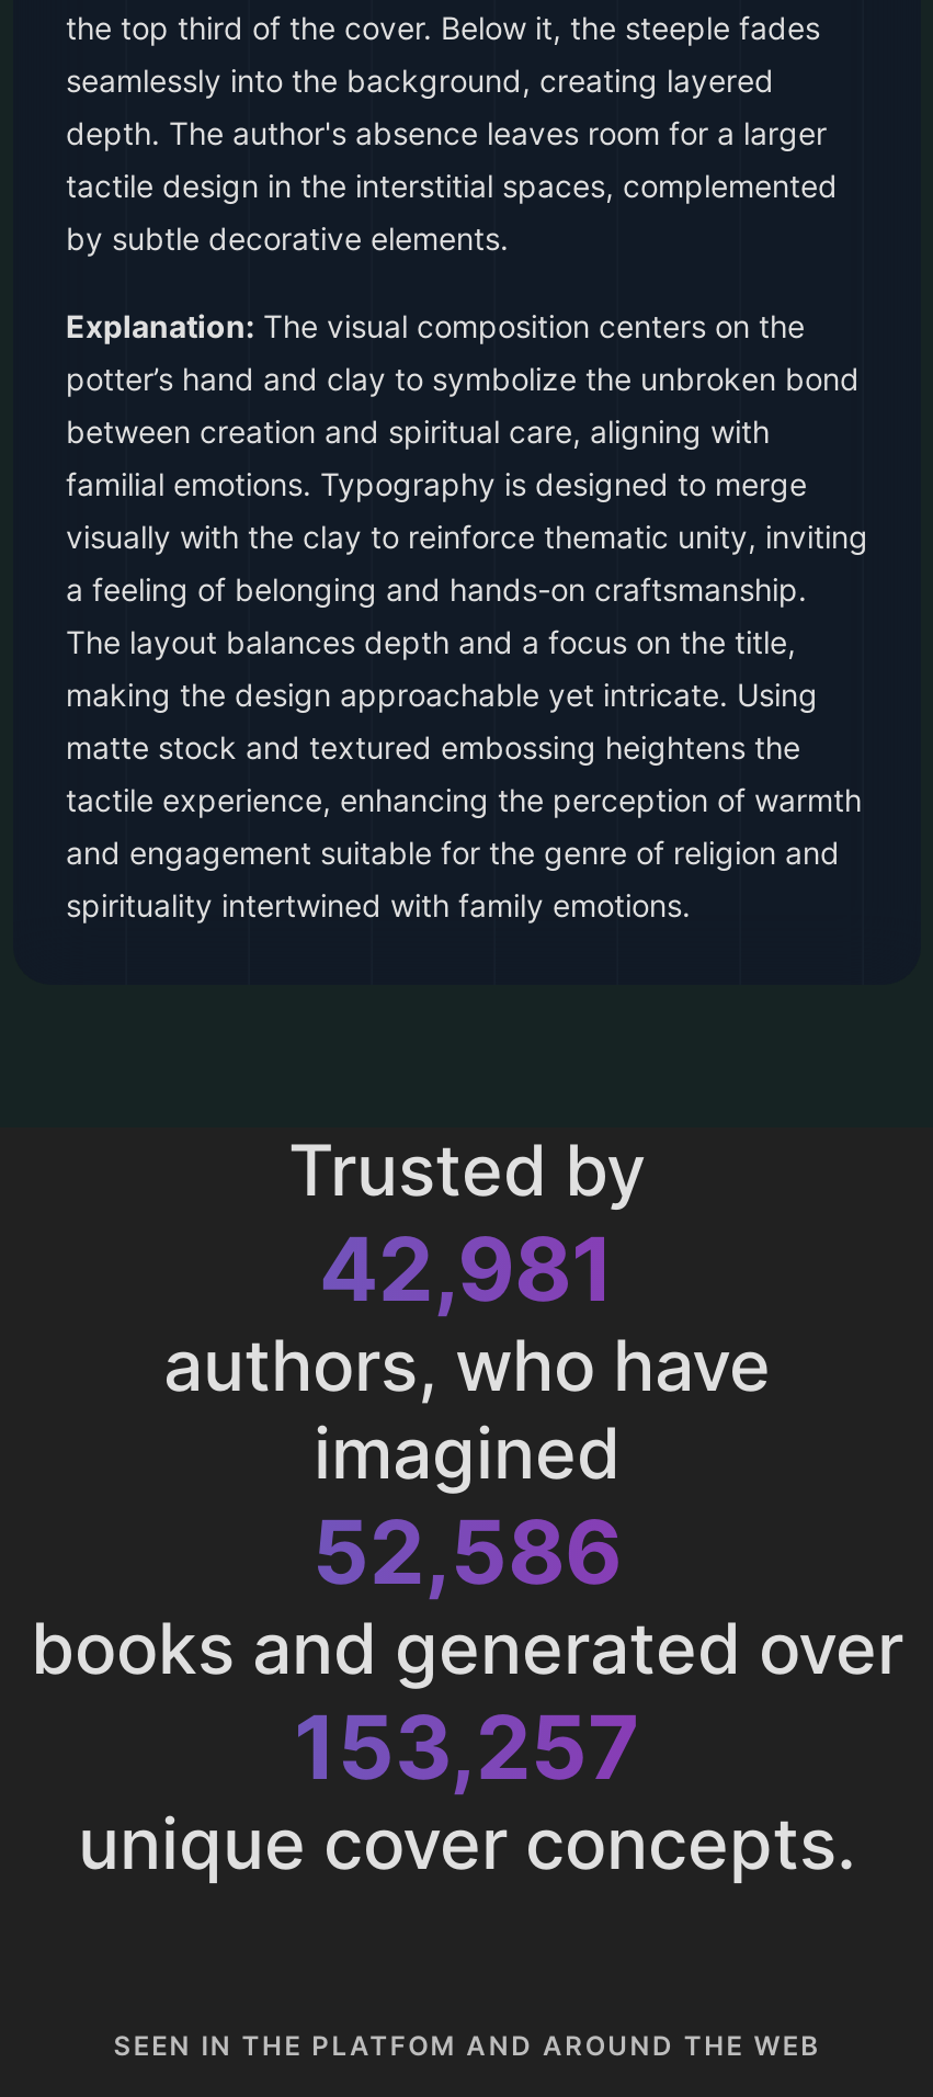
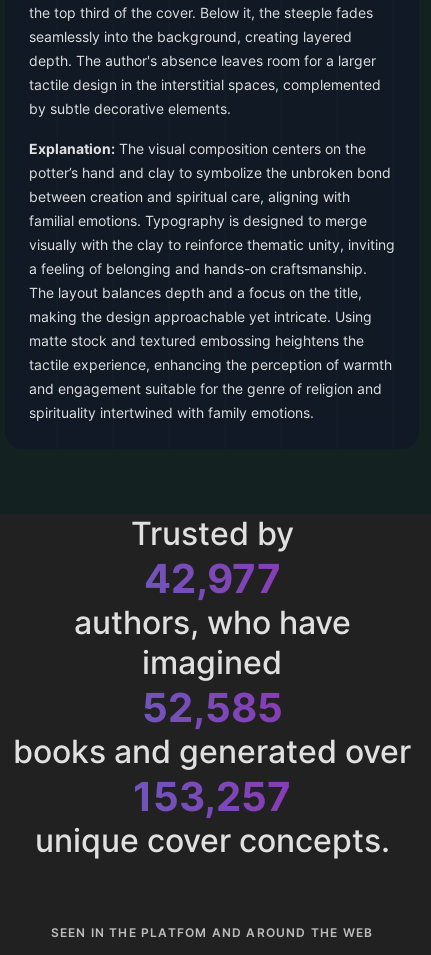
[319,1215,615,1323] 42,981 -> [143,554,280,603] 42,977
[312,1498,622,1606] 52,586 -> [141,683,282,732] 52,585

